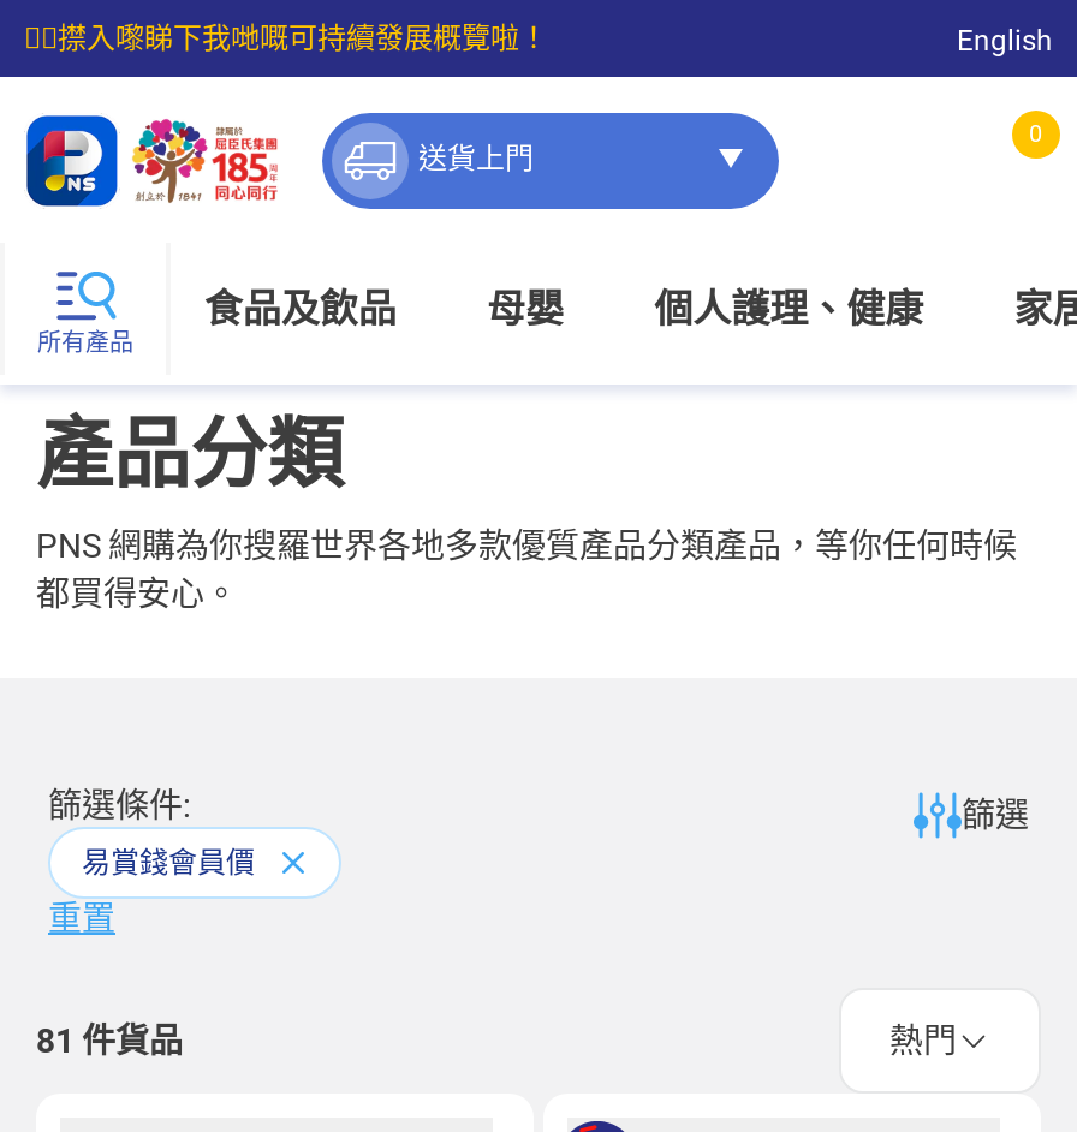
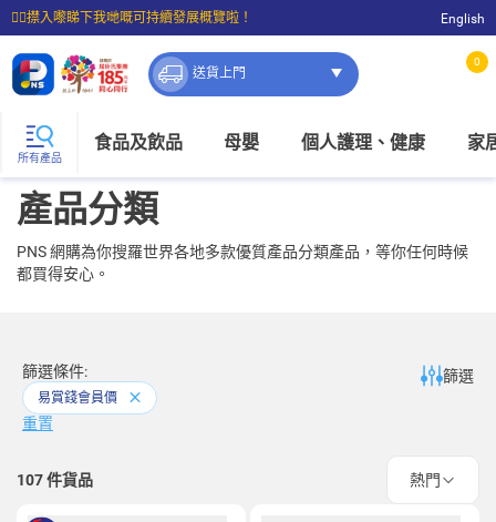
[36,1020,183,1059] 81件貨品 -> [17,470,93,488] 107件貨品

